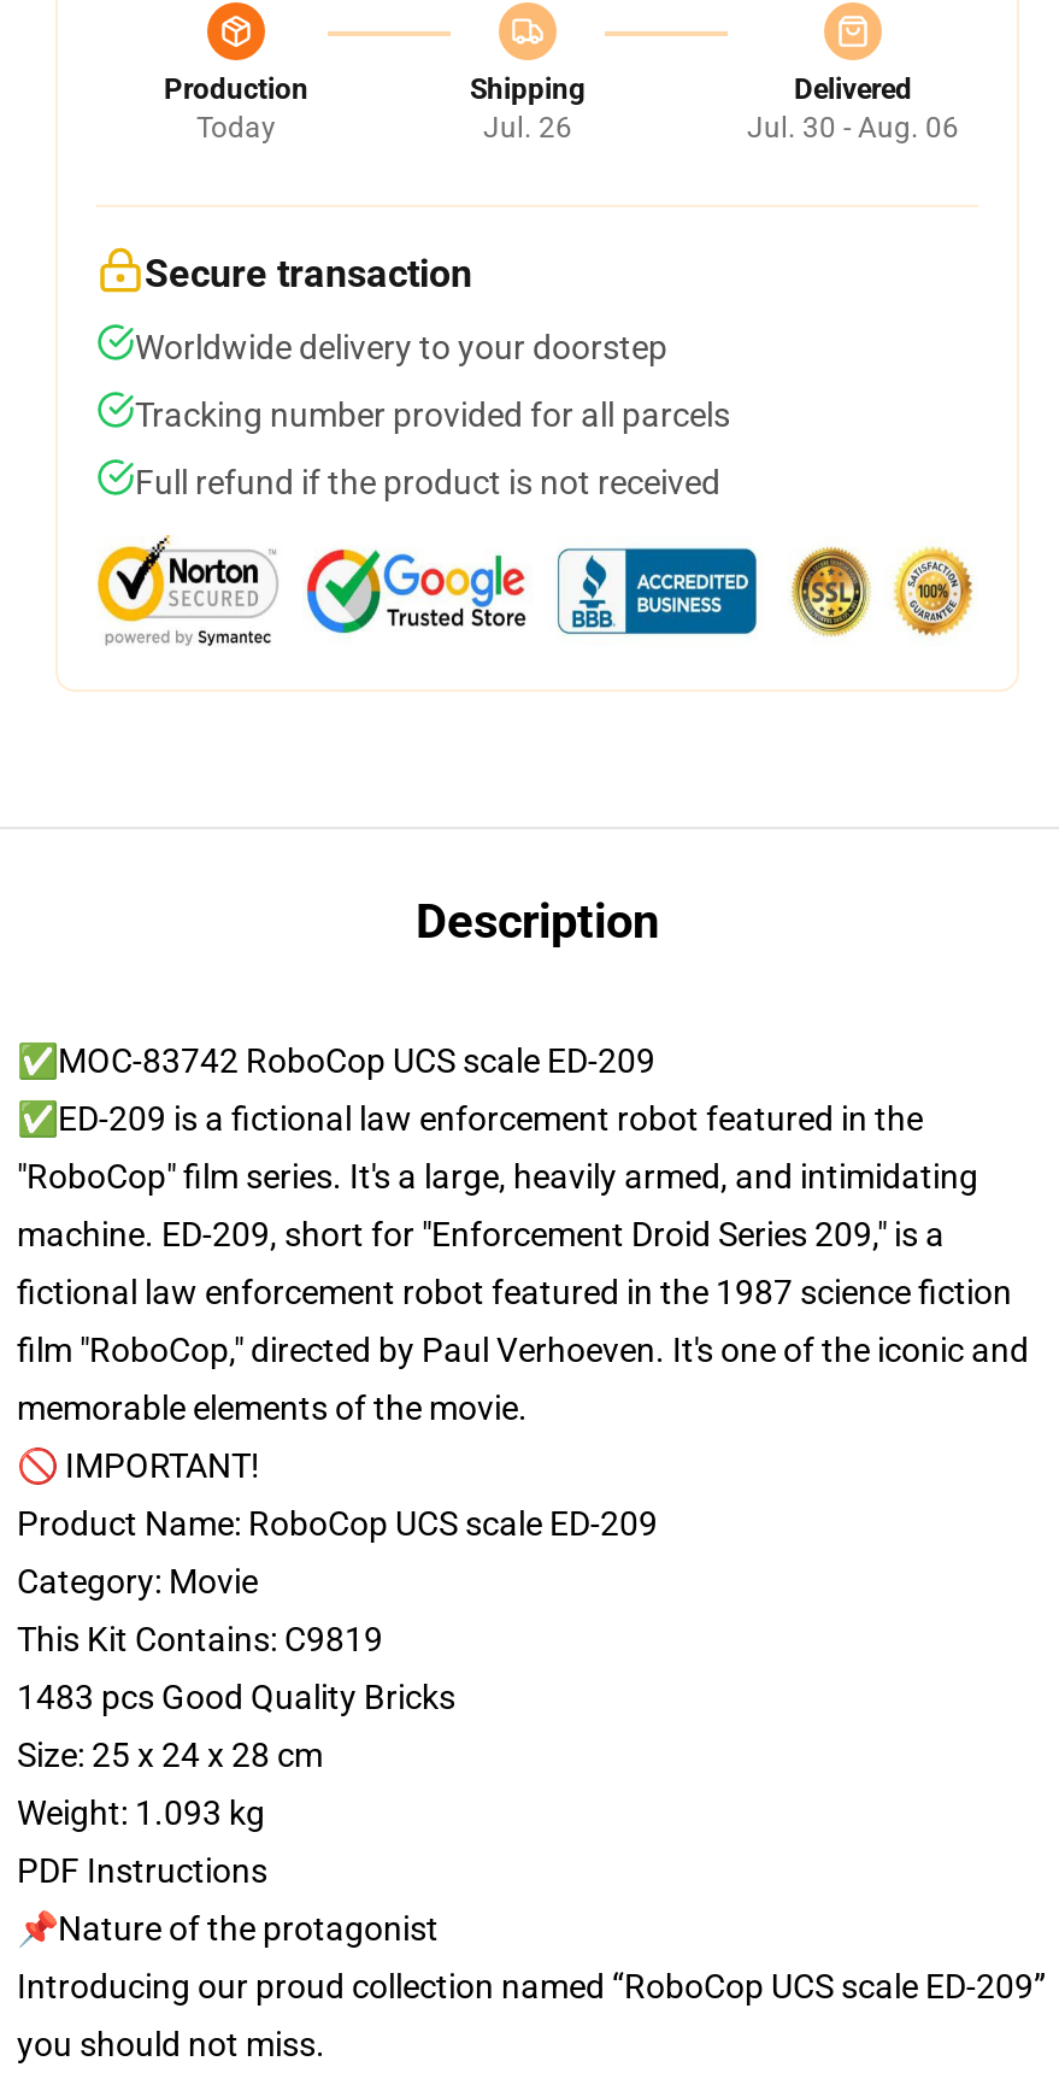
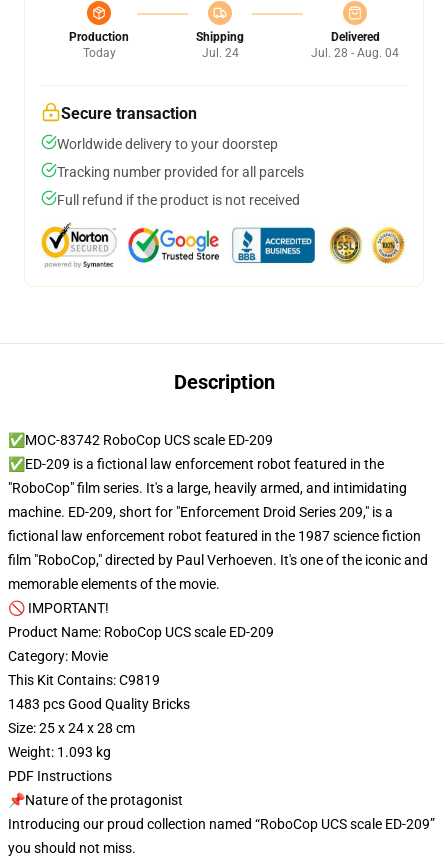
[483,111,572,145] Jul. 26 -> [201,46,238,60] Jul. 24
[747,111,959,145] Jul. 30 - Aug. 06 -> [311,46,399,60] Jul. 28 - Aug. 04

